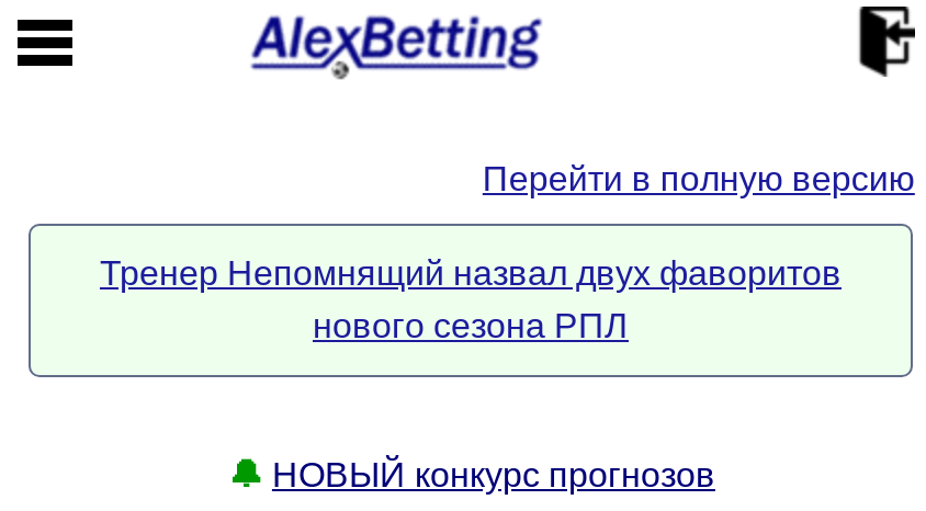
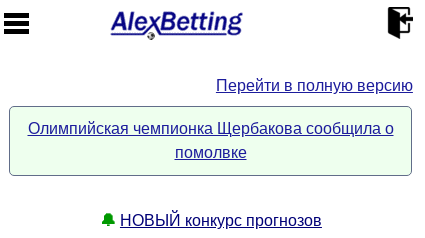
[100,254,842,344] Тренер Непомнящий назвал двух фаворитов | нового сезона РПЛ -> [27,120,393,161] Олимпийская чемпионка Щербакова сообщила о | помолвке

